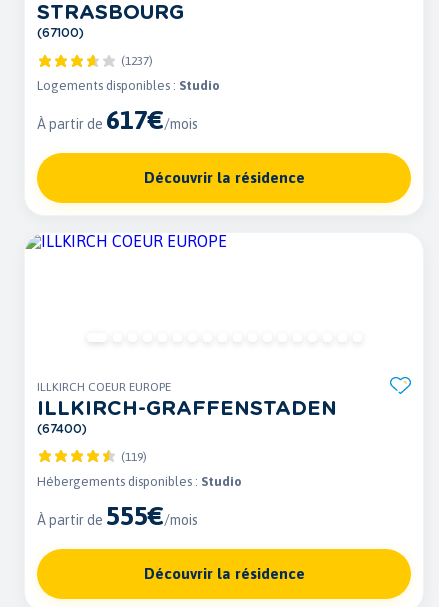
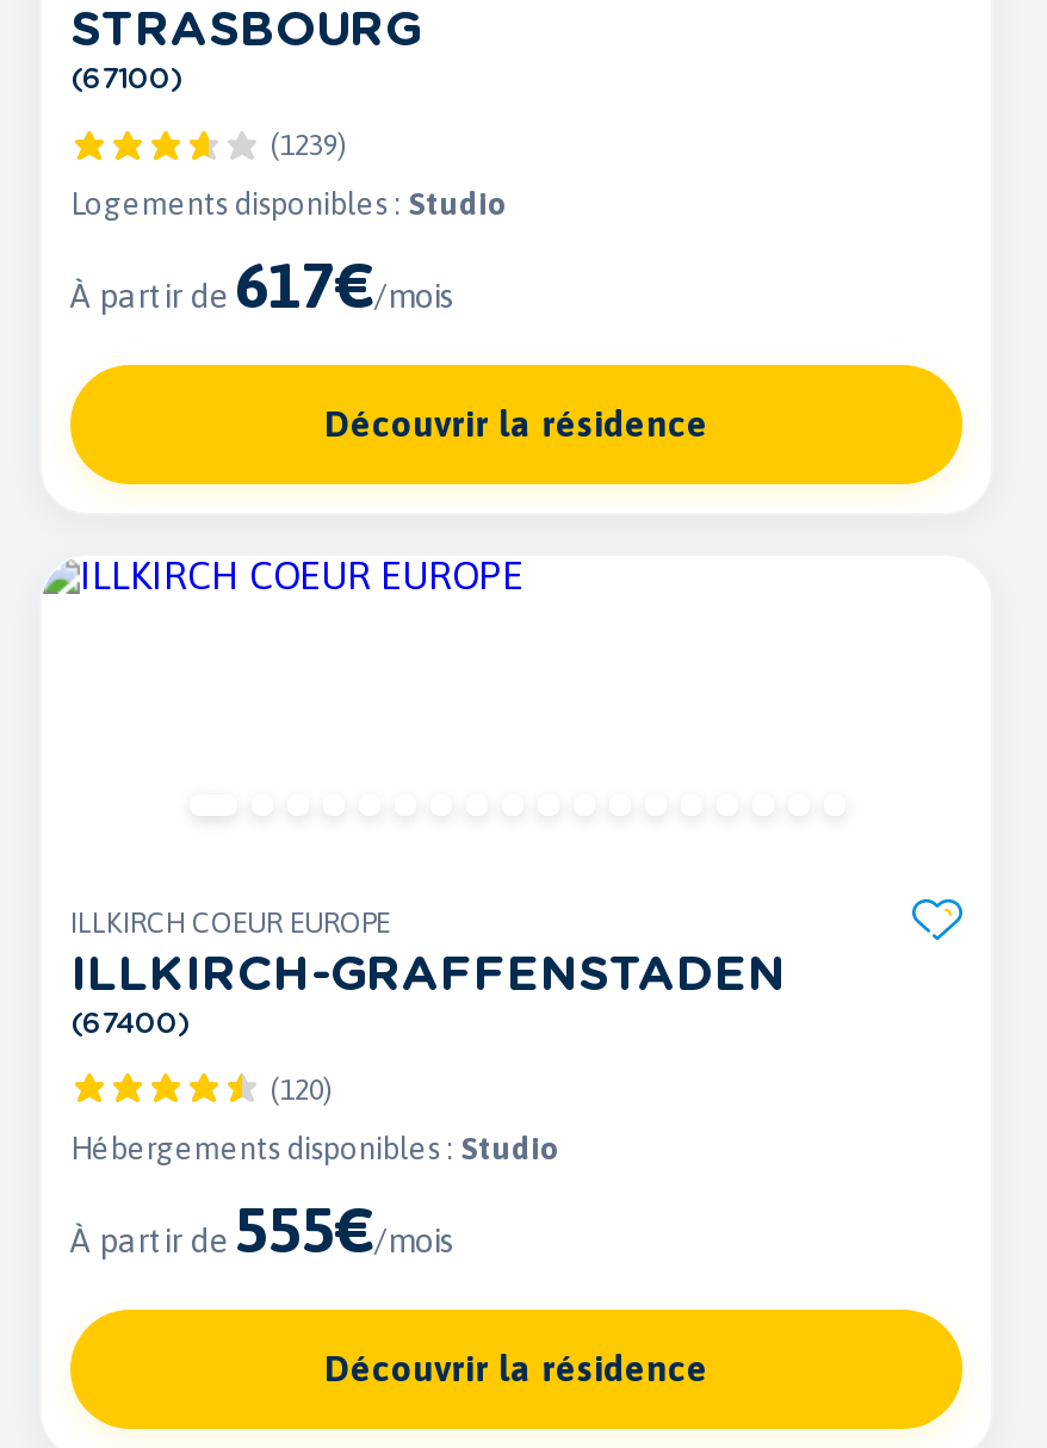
[121,54,153,68] (1237) -> [271,130,347,163] (1239)
[121,450,147,464] (119) -> [271,1073,333,1106] (120)

